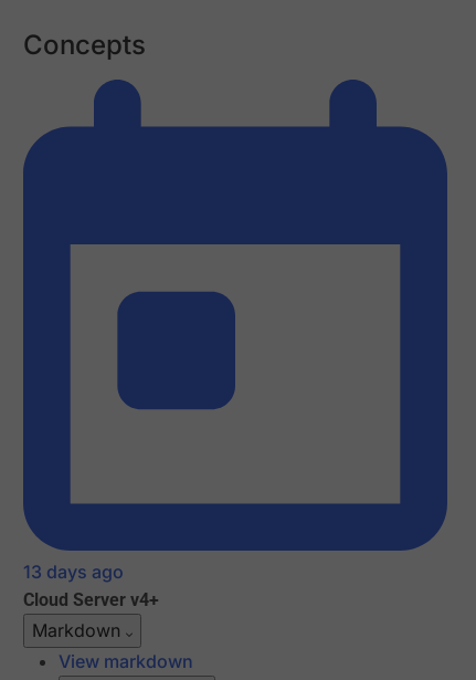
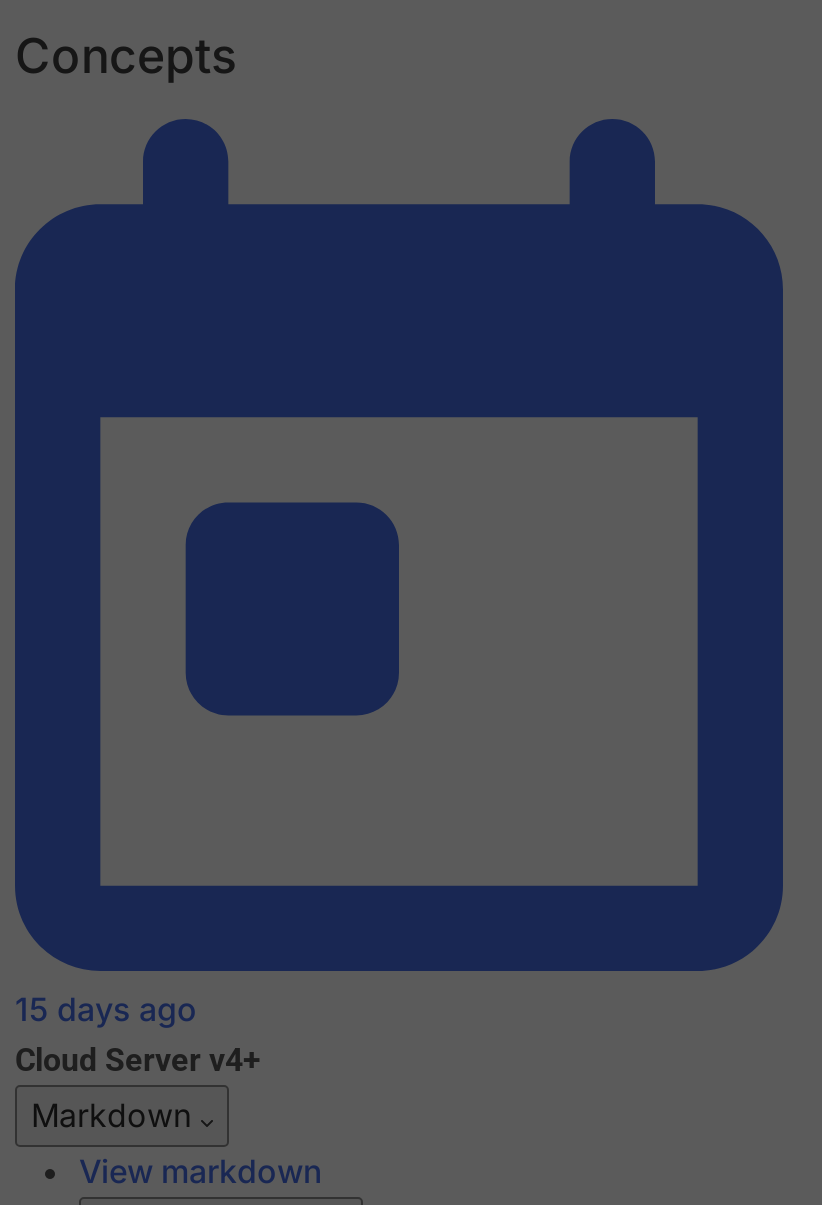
[23,561,124,583] 13 days ago -> [15,990,197,1030] 15 days ago

